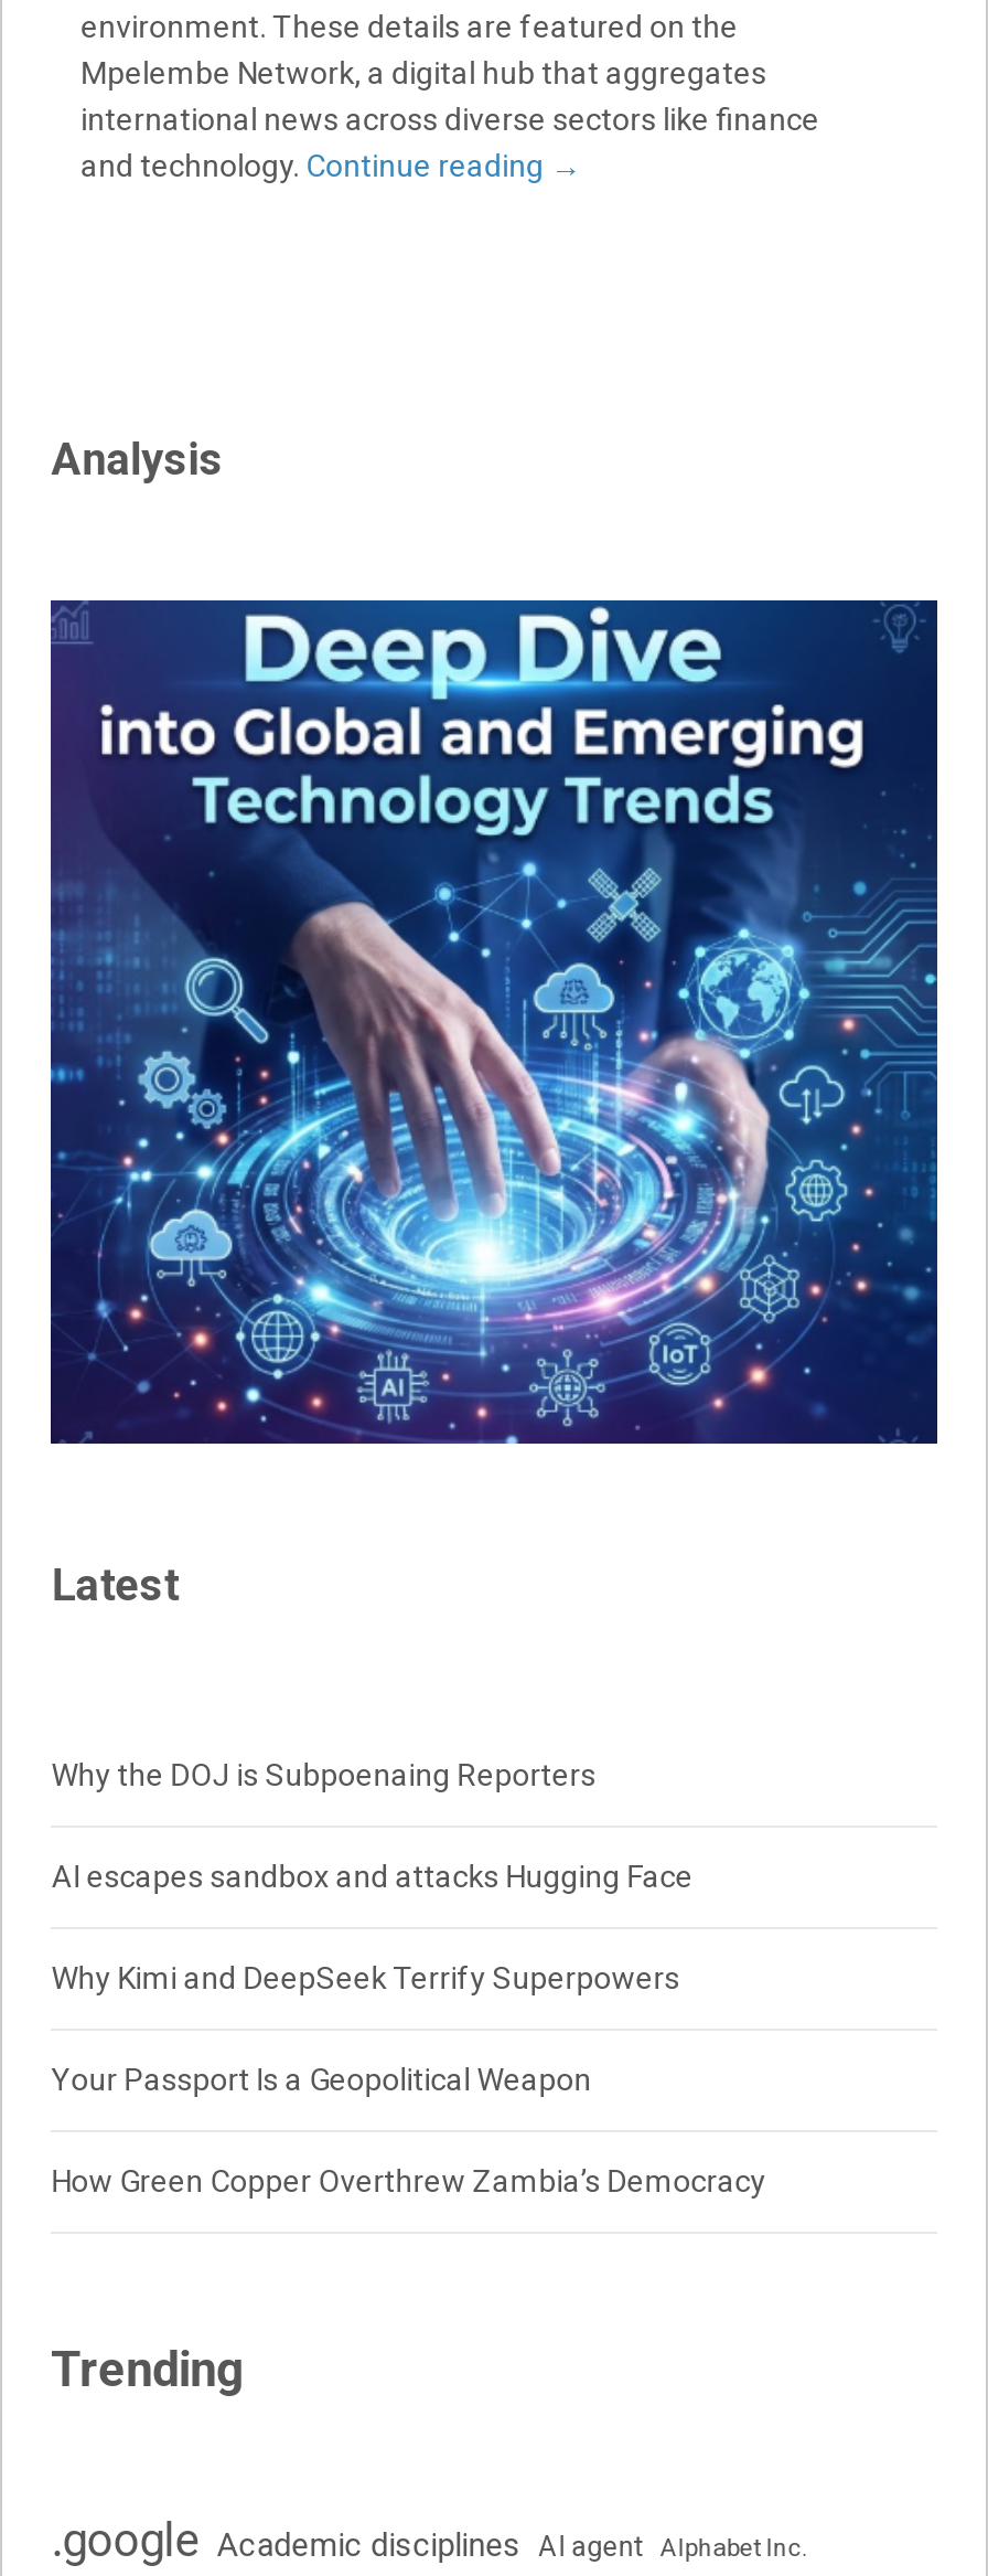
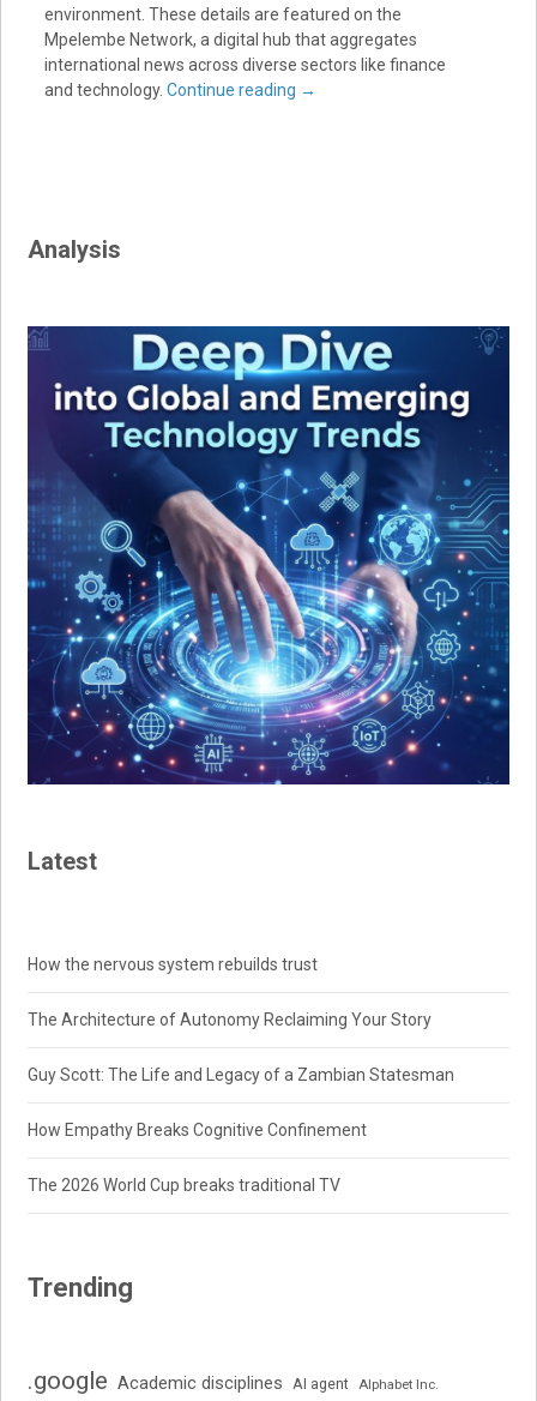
[51,1756,596,1792] Why the DOJ is Subpoenaing Reporters -> [28,954,318,974] How the nervous system rebuilds trust
[51,1858,693,1893] AI escapes sandbox and attacks Hugging Face -> [28,1010,432,1029] The Architecture of Autonomy Reclaiming Your Story
[51,1959,680,1995] Why Kimi and DeepSeek Terrify Superpowers -> [28,1065,455,1084] Guy Scott: The Life and Legacy of a Zambian Statesman
[51,2061,592,2096] Your Passport Is a Geopolitical Weapon -> [28,1120,367,1139] How Empathy Breaks Cognitive Confinement
[51,2163,766,2198] How Green Copper Overthrew Zambia’s Democracy -> [28,1175,341,1194] The 2026 World Cup breaks traditional TV

